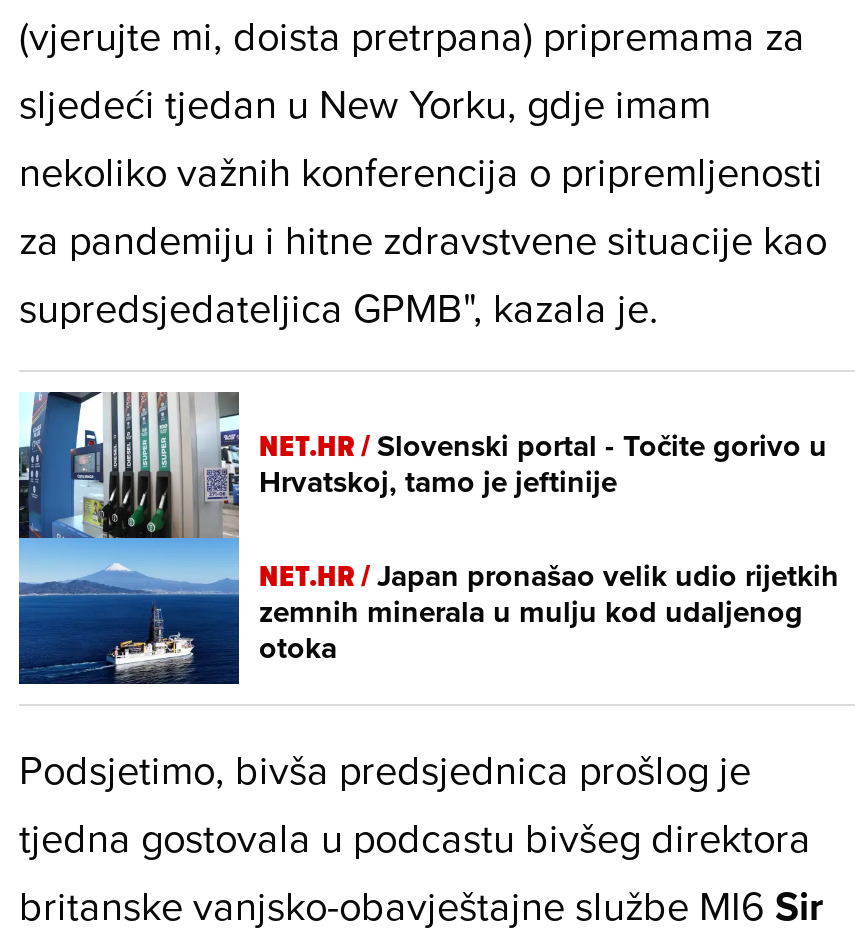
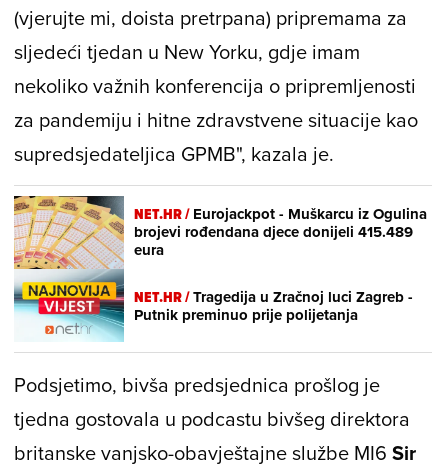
[17,390,827,686] [image] | NET.HR / Slovenski portal - Točite gorivo u | Hrvatskoj, tamo je jeftinije -> [13,195,427,342] [image] | NET.HR / Eurojackpot - Muškarcu iz Ogulina | brojevi rođendana djece donijeli 415.489 | eura
[259,553,839,669] NET.HR /Japan pronašao velik udio rijetkih | zemnih minerala u mulju kod udaljenog | otoka -> [134,286,413,326] NET.HR / Tragedija u Zračnoj luci Zagreb - | Putnik preminuo prije polijetanja

